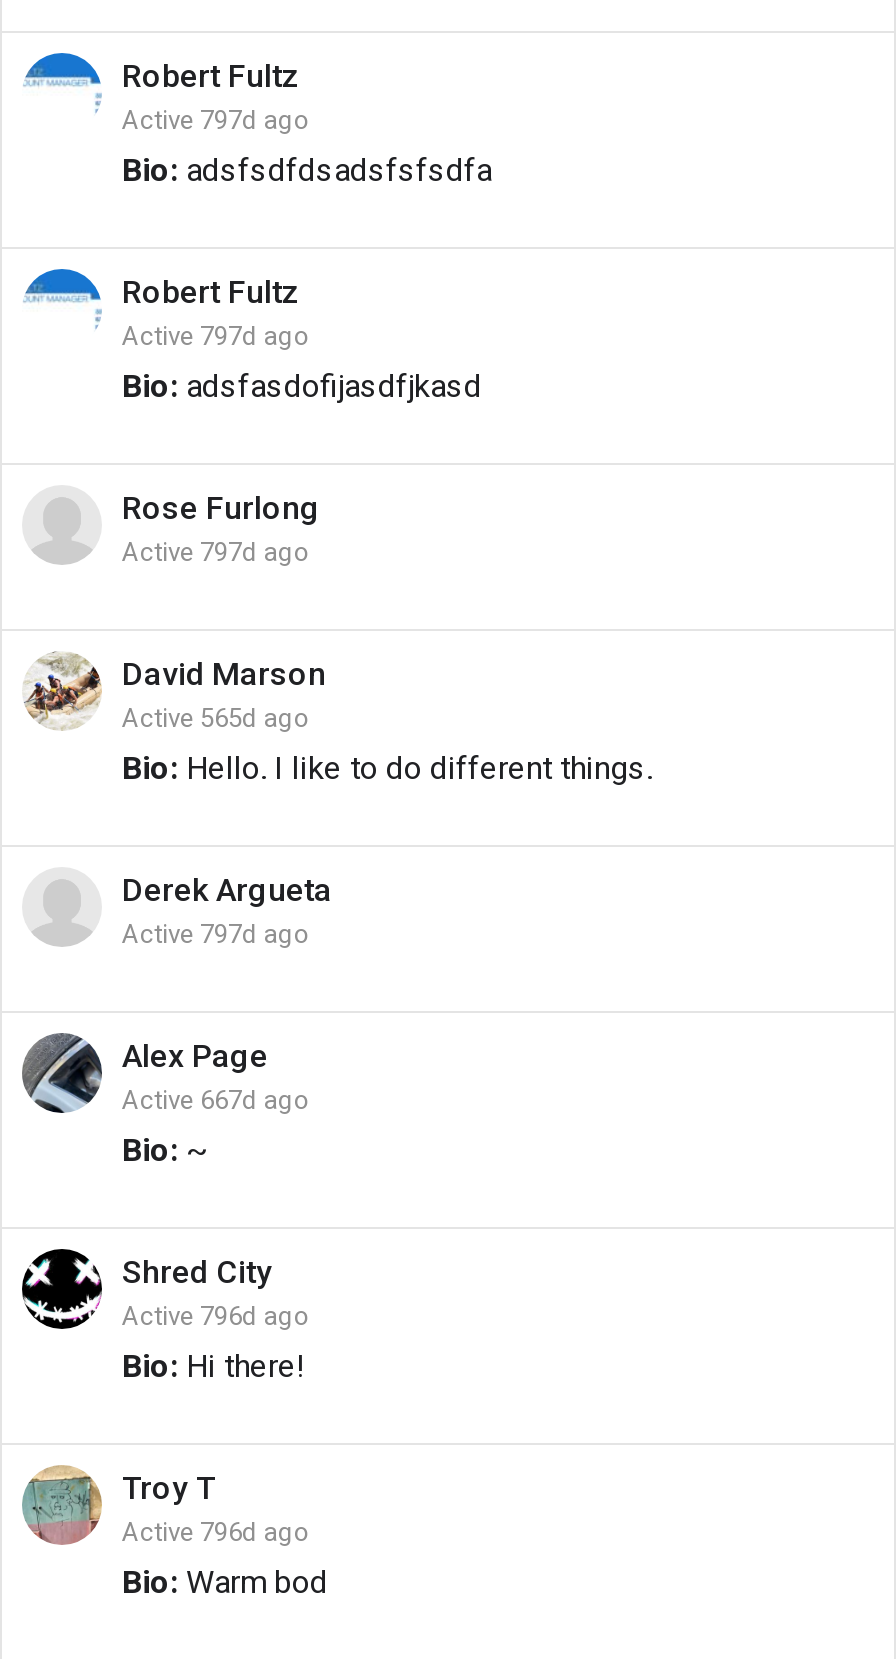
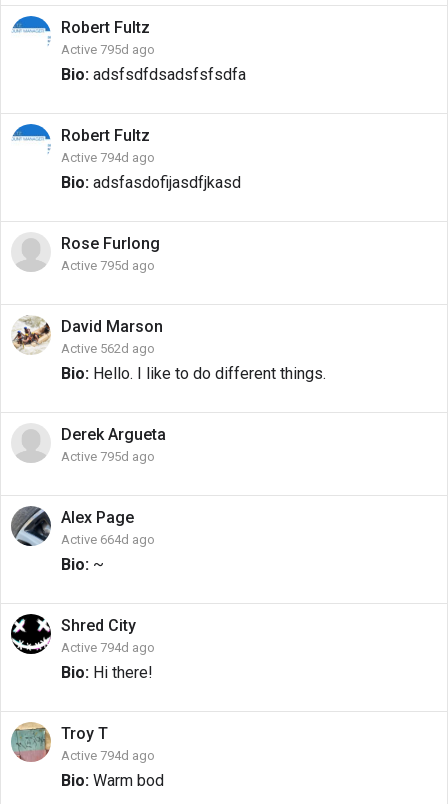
[122,105,310,135] Active 797d ago -> [61,42,155,57] Active 795d ago
[122,321,310,351] Active 797d ago -> [61,150,155,165] Active 794d ago
[122,537,310,567] Active 797d ago -> [61,258,155,273] Active 795d ago
[122,703,310,733] Active 565d ago -> [61,341,155,356] Active 562d ago
[122,919,310,949] Active 797d ago -> [61,449,155,464] Active 795d ago
[122,1085,310,1115] Active 667d ago -> [61,532,155,547] Active 664d ago
[122,1301,310,1331] Active 796d ago -> [61,640,155,655] Active 794d ago
[122,1517,310,1547] Active 796d ago -> [61,748,155,763] Active 794d ago

